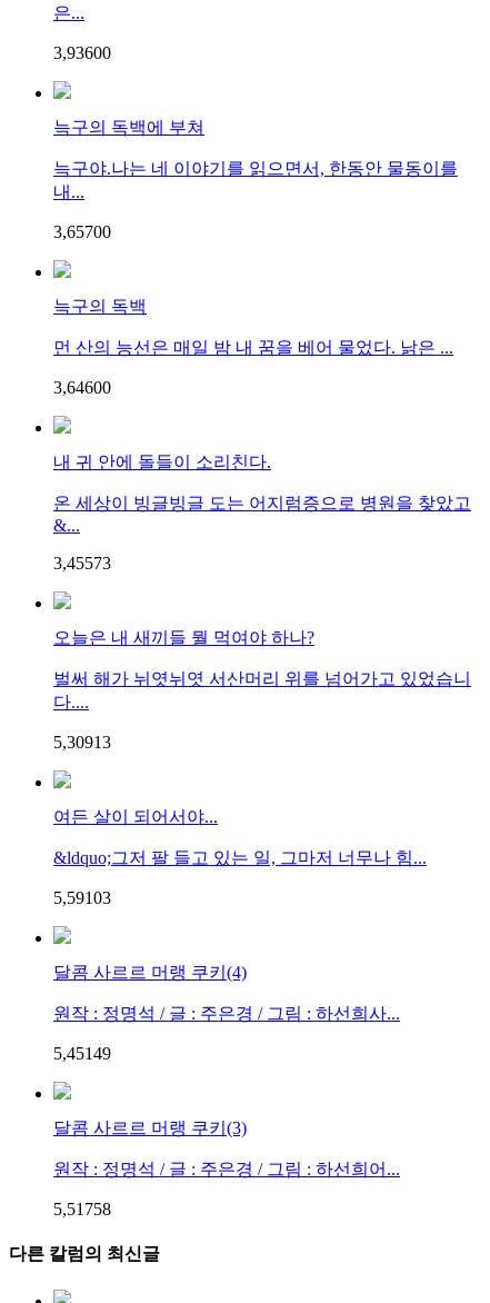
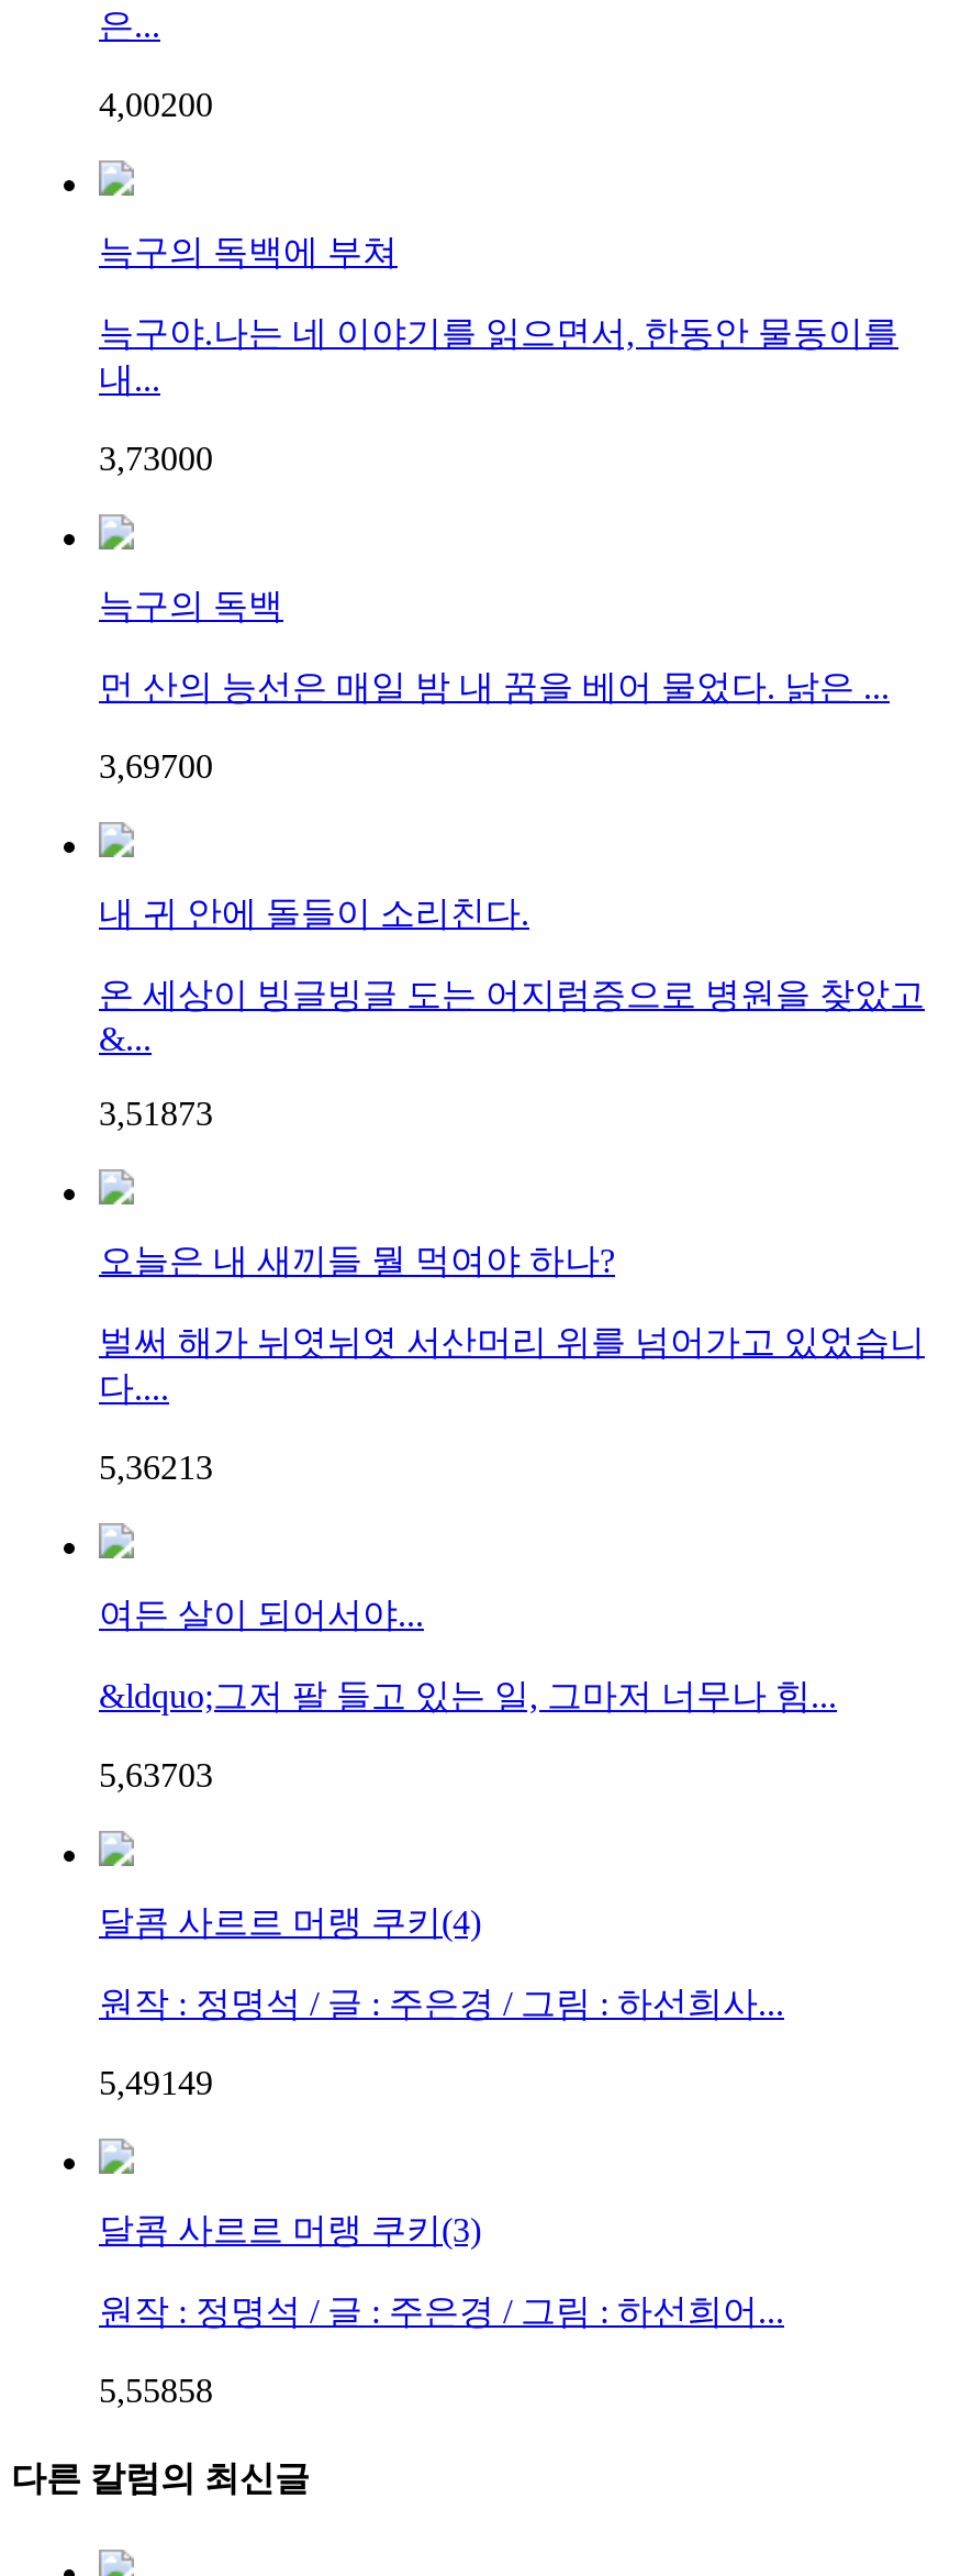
[53,43,111,62] 3,93600 -> [99,85,213,123] 4,00200
[53,222,111,241] 3,65700 -> [99,439,213,477] 3,73000
[53,378,111,397] 3,64600 -> [99,747,213,784] 3,69700
[53,553,111,572] 3,45573 -> [99,1094,213,1132] 3,51873
[53,732,111,751] 5,3091 3 -> [99,1448,213,1485] 5,3621 3
[53,888,111,907] 5,59103 -> [99,1756,213,1793] 5,63703
[53,1044,111,1063] 5,451 49 -> [99,2063,213,2101] 5,491 49
[53,1199,111,1218] 5,51758 -> [99,2371,213,2409] 5,55858

